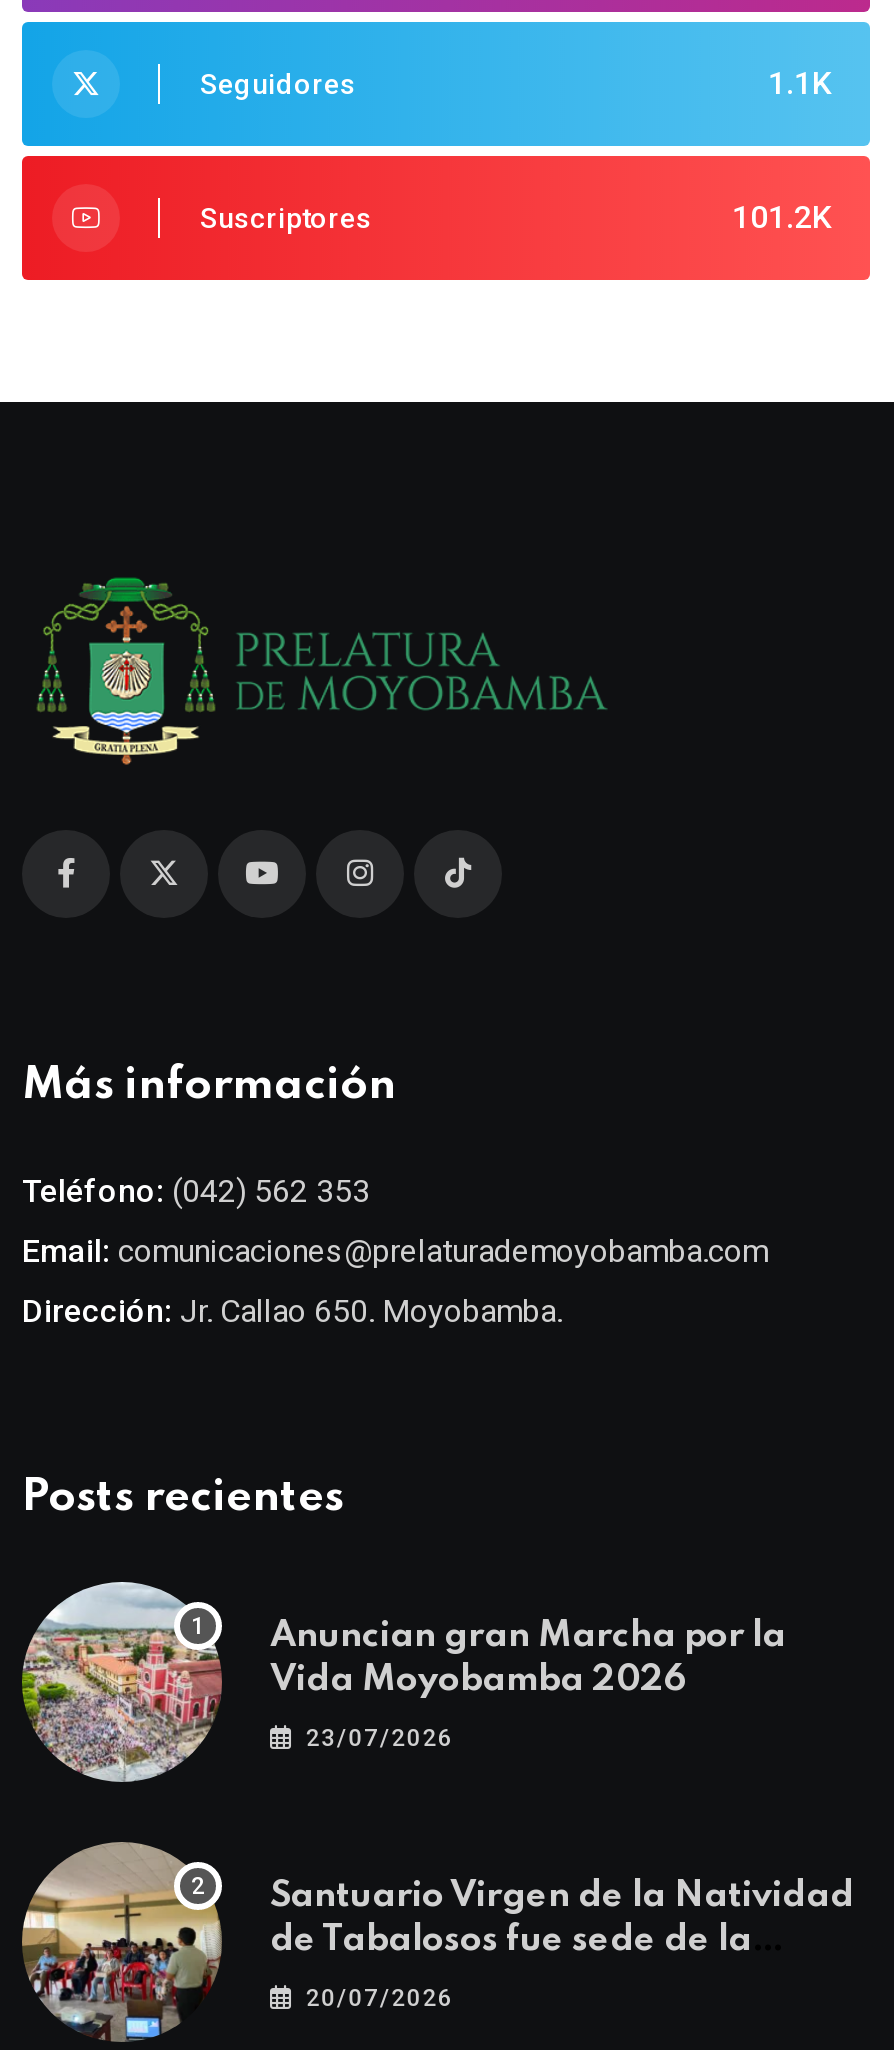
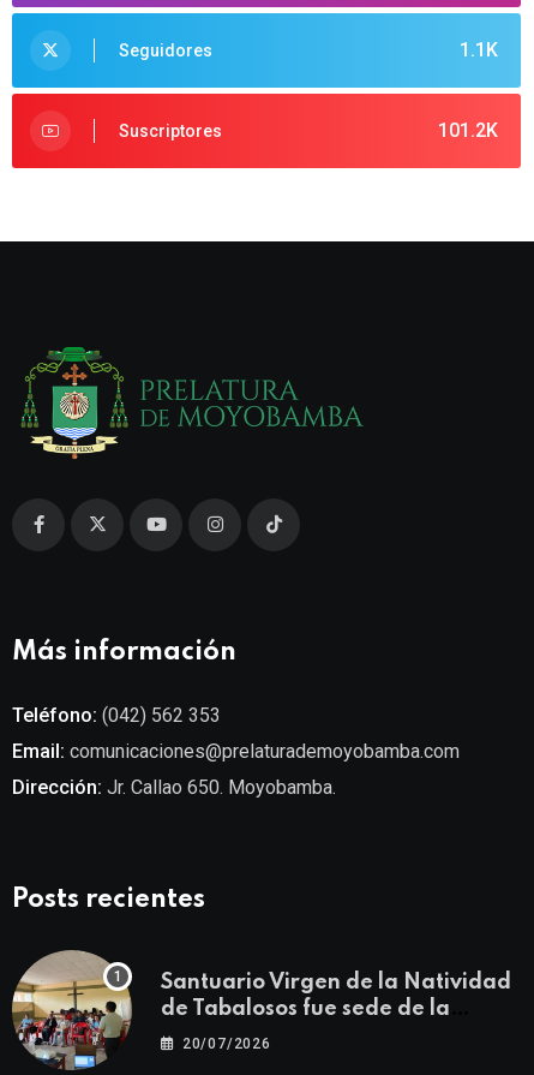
[22,1580,786,1782] [image] | Anuncian gran Marcha por la | Vida Moyobamba 2026 | 23/07/2026 -> none

